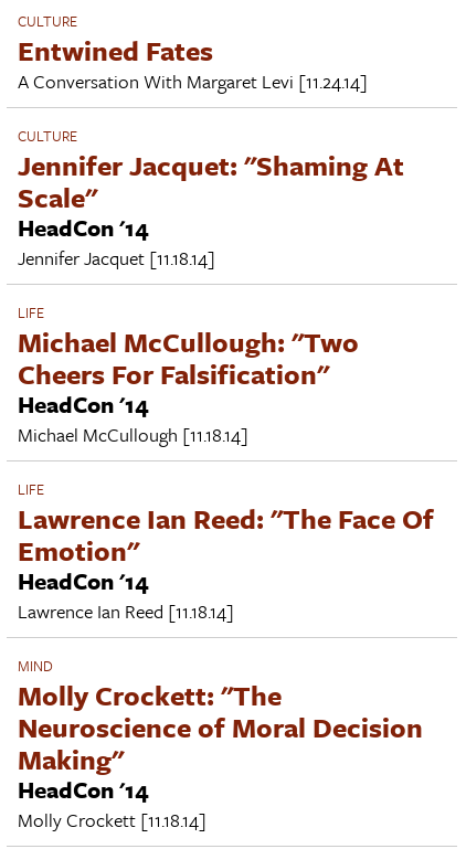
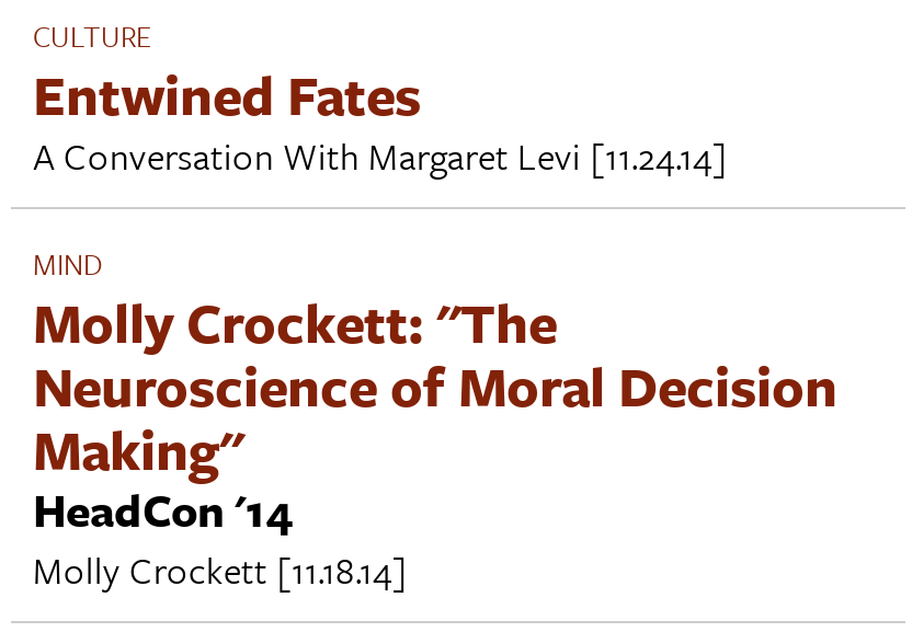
[18,124,434,625] CULTURE | Jennifer Jacquet: "Shaming At | Scale" | HeadCon '14 | Jennifer Jacquet [11.18.14] | LIFE | Michael McCullough: "Two | Cheers For Falsification" | HeadCon '14 | Michael McCullough [11.18.14] | LIFE | Lawrence Ian Reed: "The Face Of | Emotion" | HeadCon '14 | Lawrence Ian Reed [11.18.14] -> none

